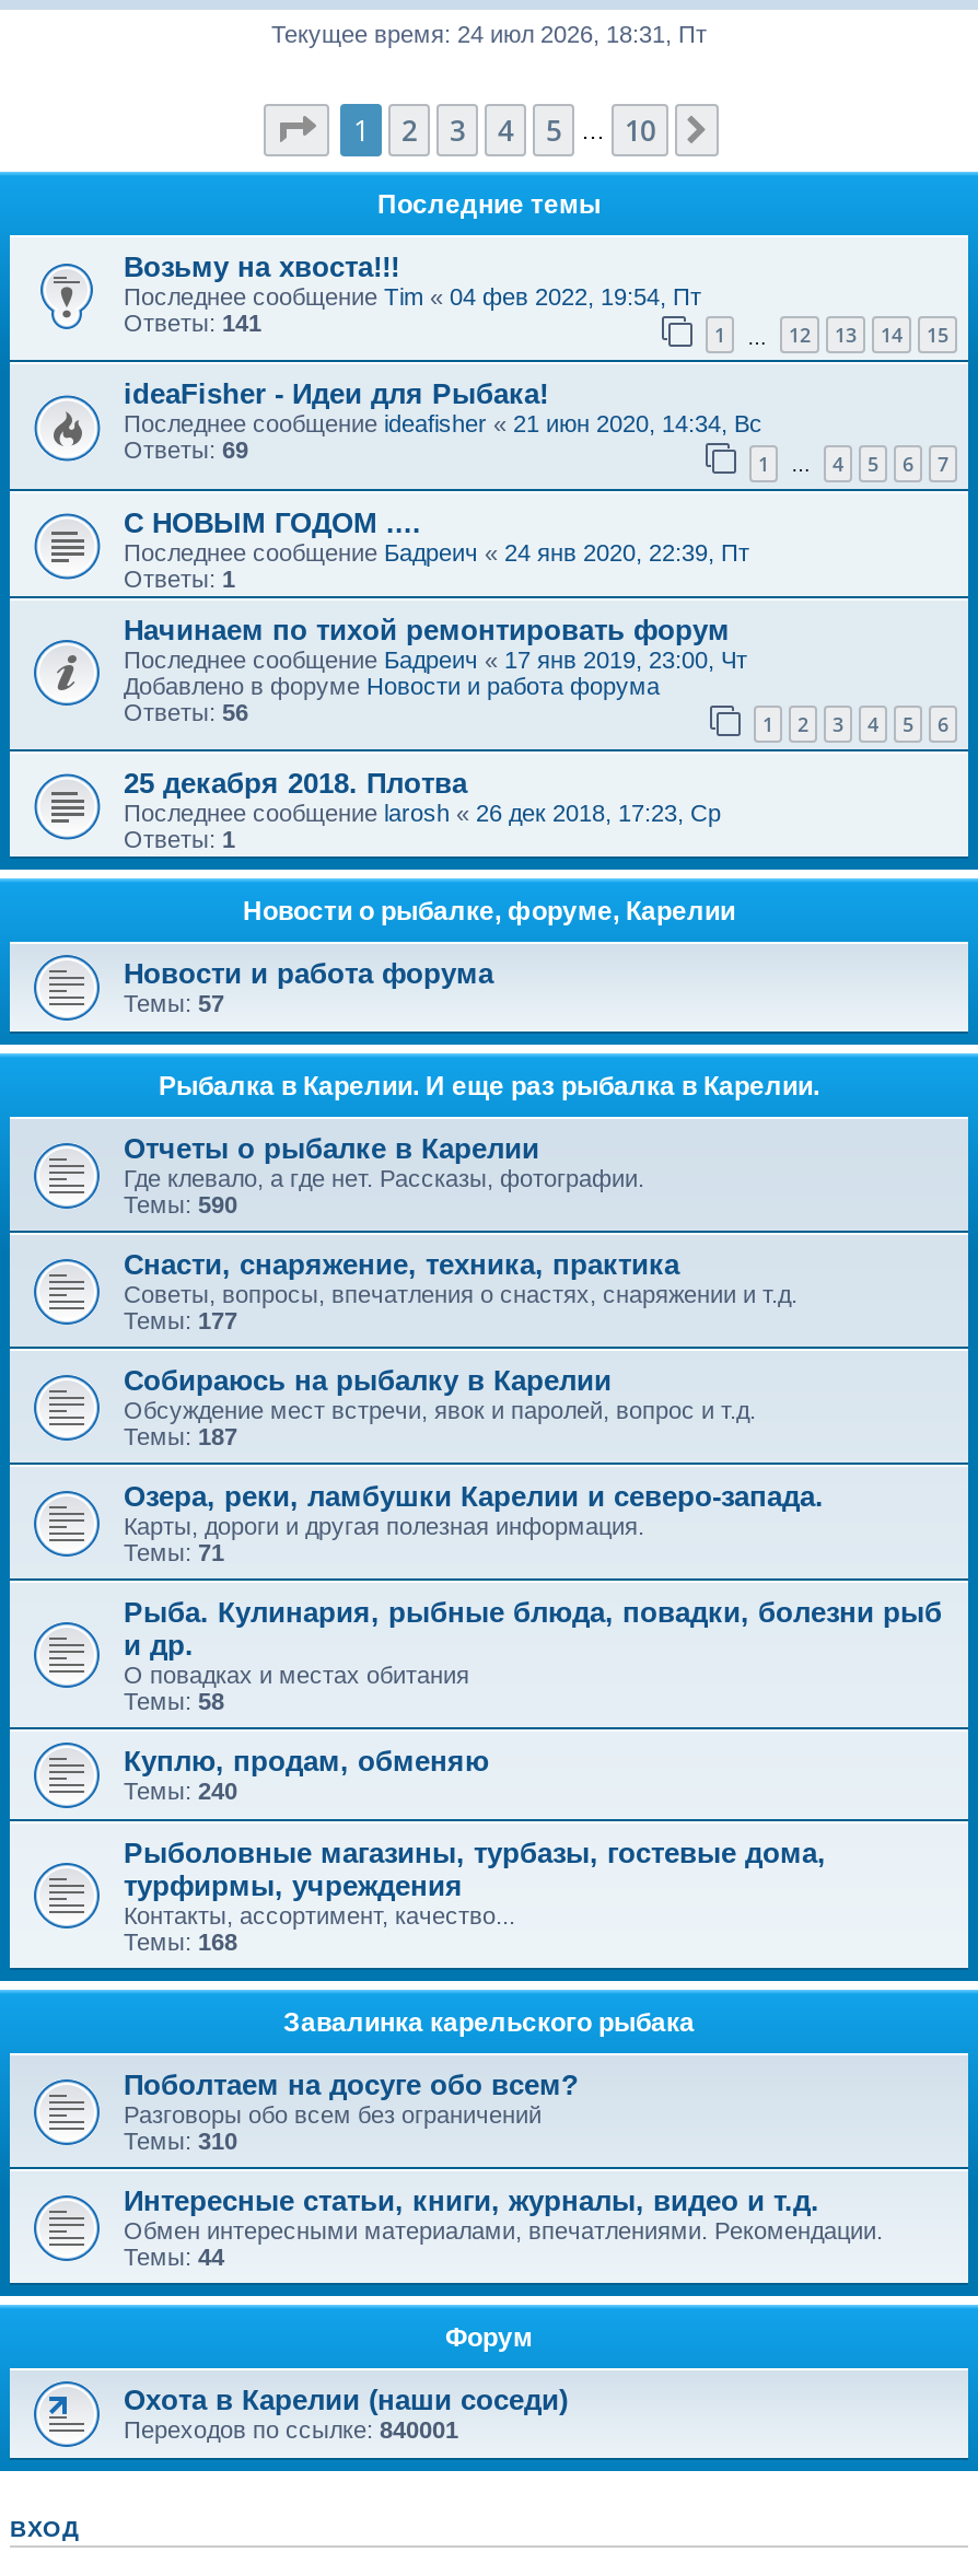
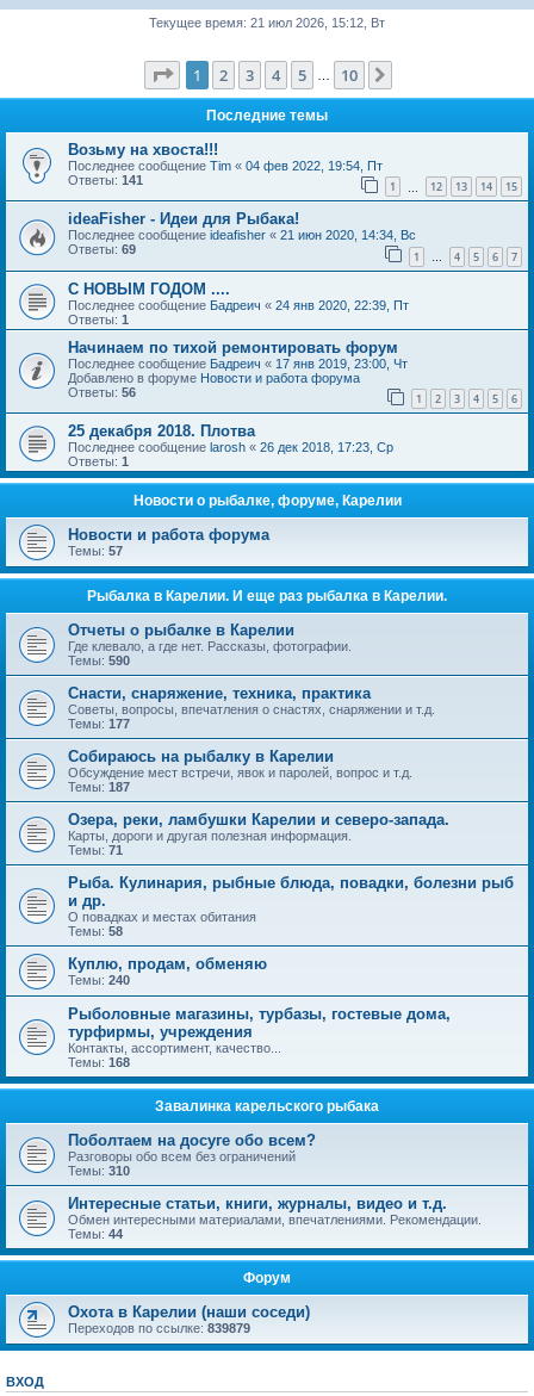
[271,21,707,47] Текущее время: 24 июл 2026, 18:31, Пт -> [149,15,385,30] Текущее время: 21 июл 2026, 15:12, Вт
[124,2417,458,2443] Переходов по ссылке:840001 -> [68,1321,250,1336] Переходов по ссылке:839879

